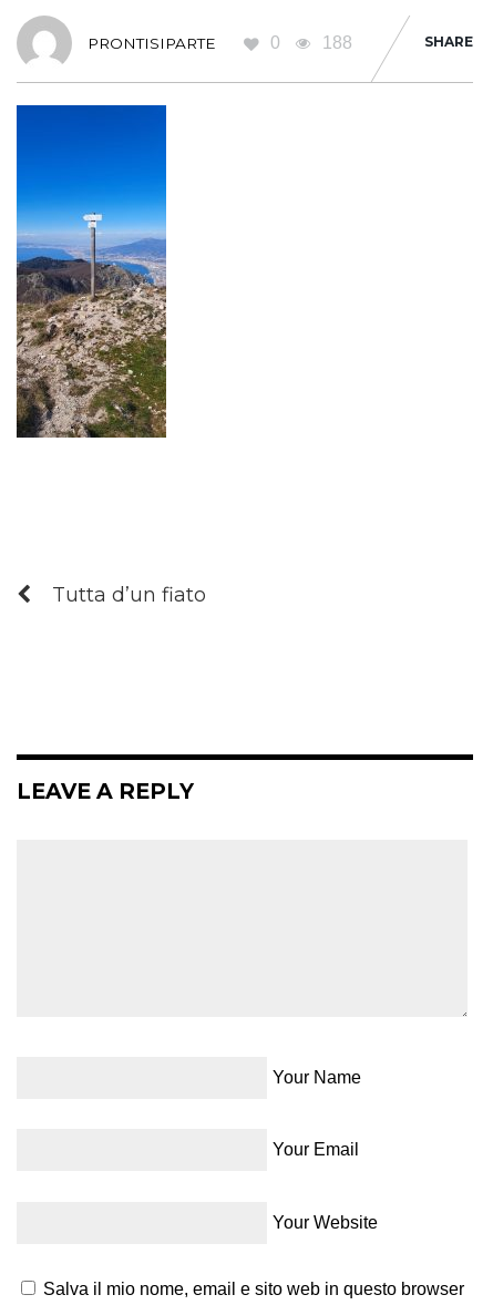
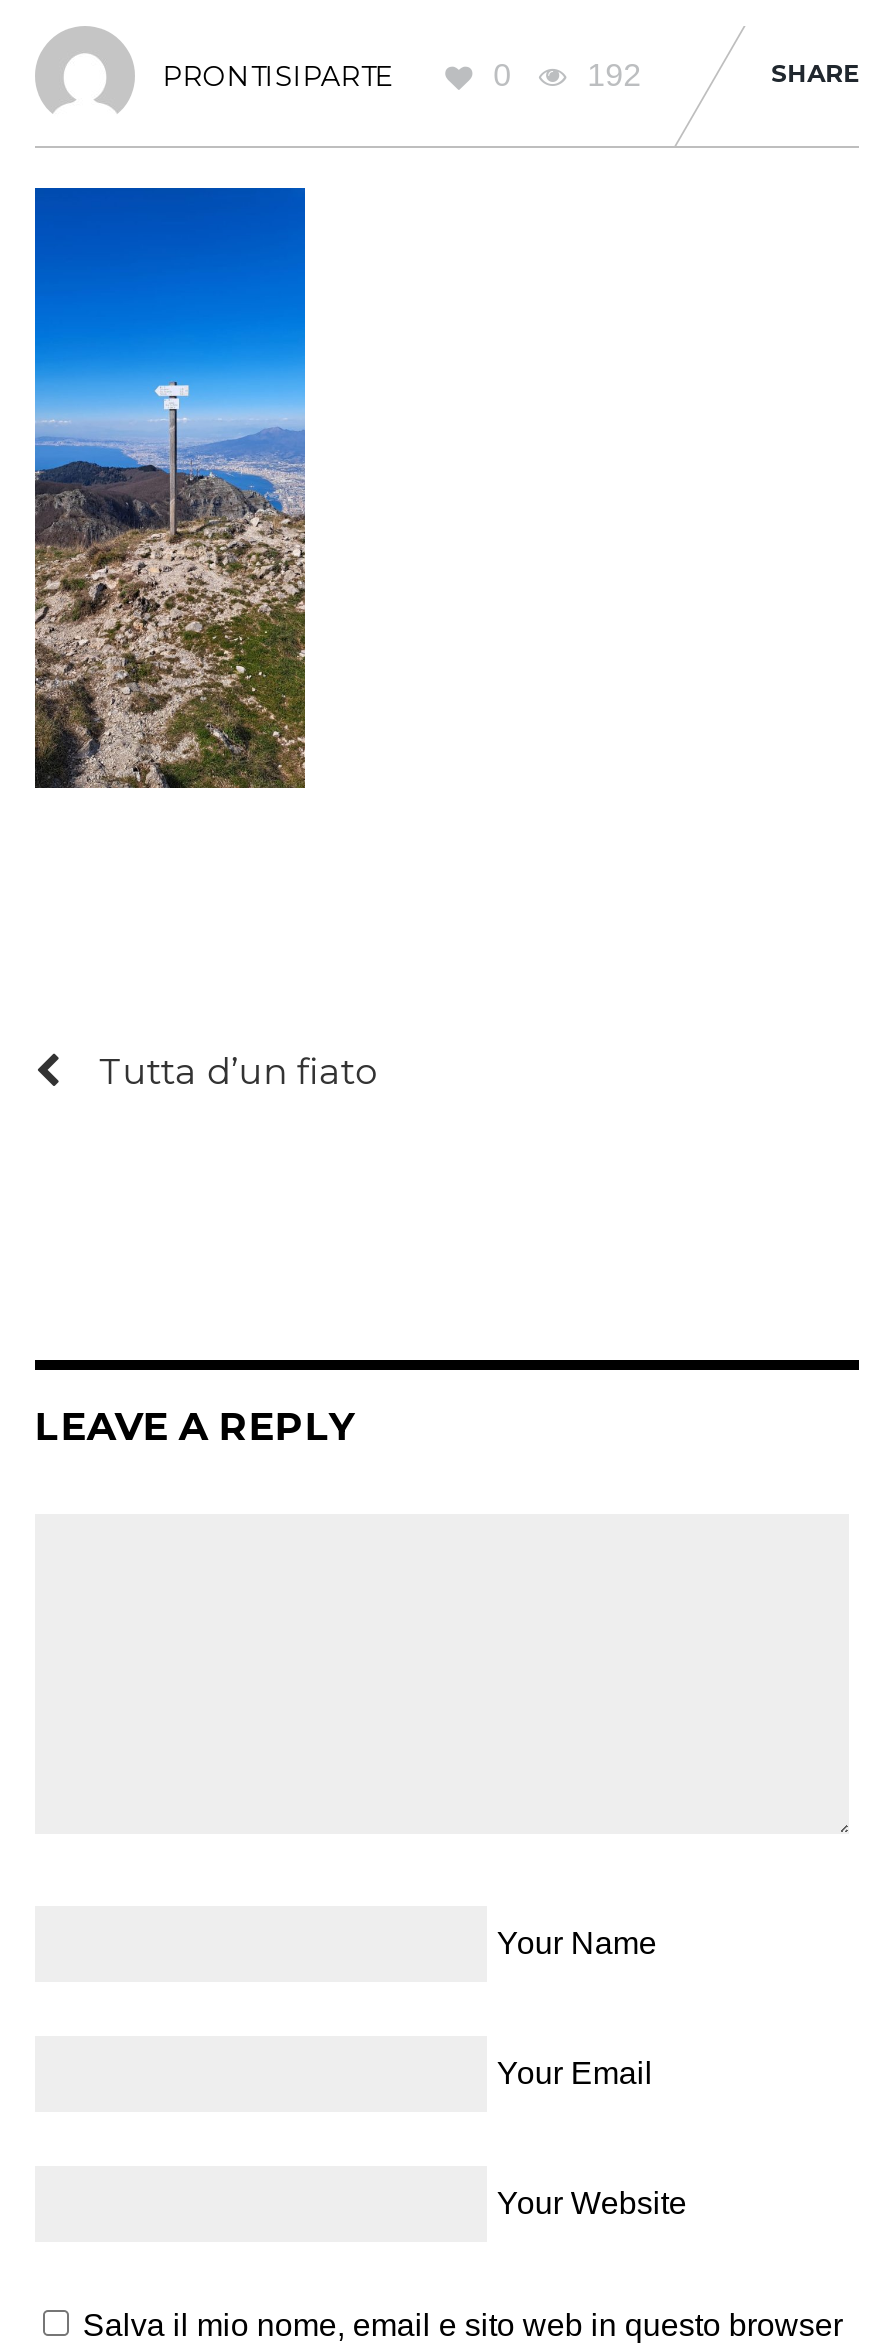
[322,33,352,52] 188 -> [587,58,641,92] 192

